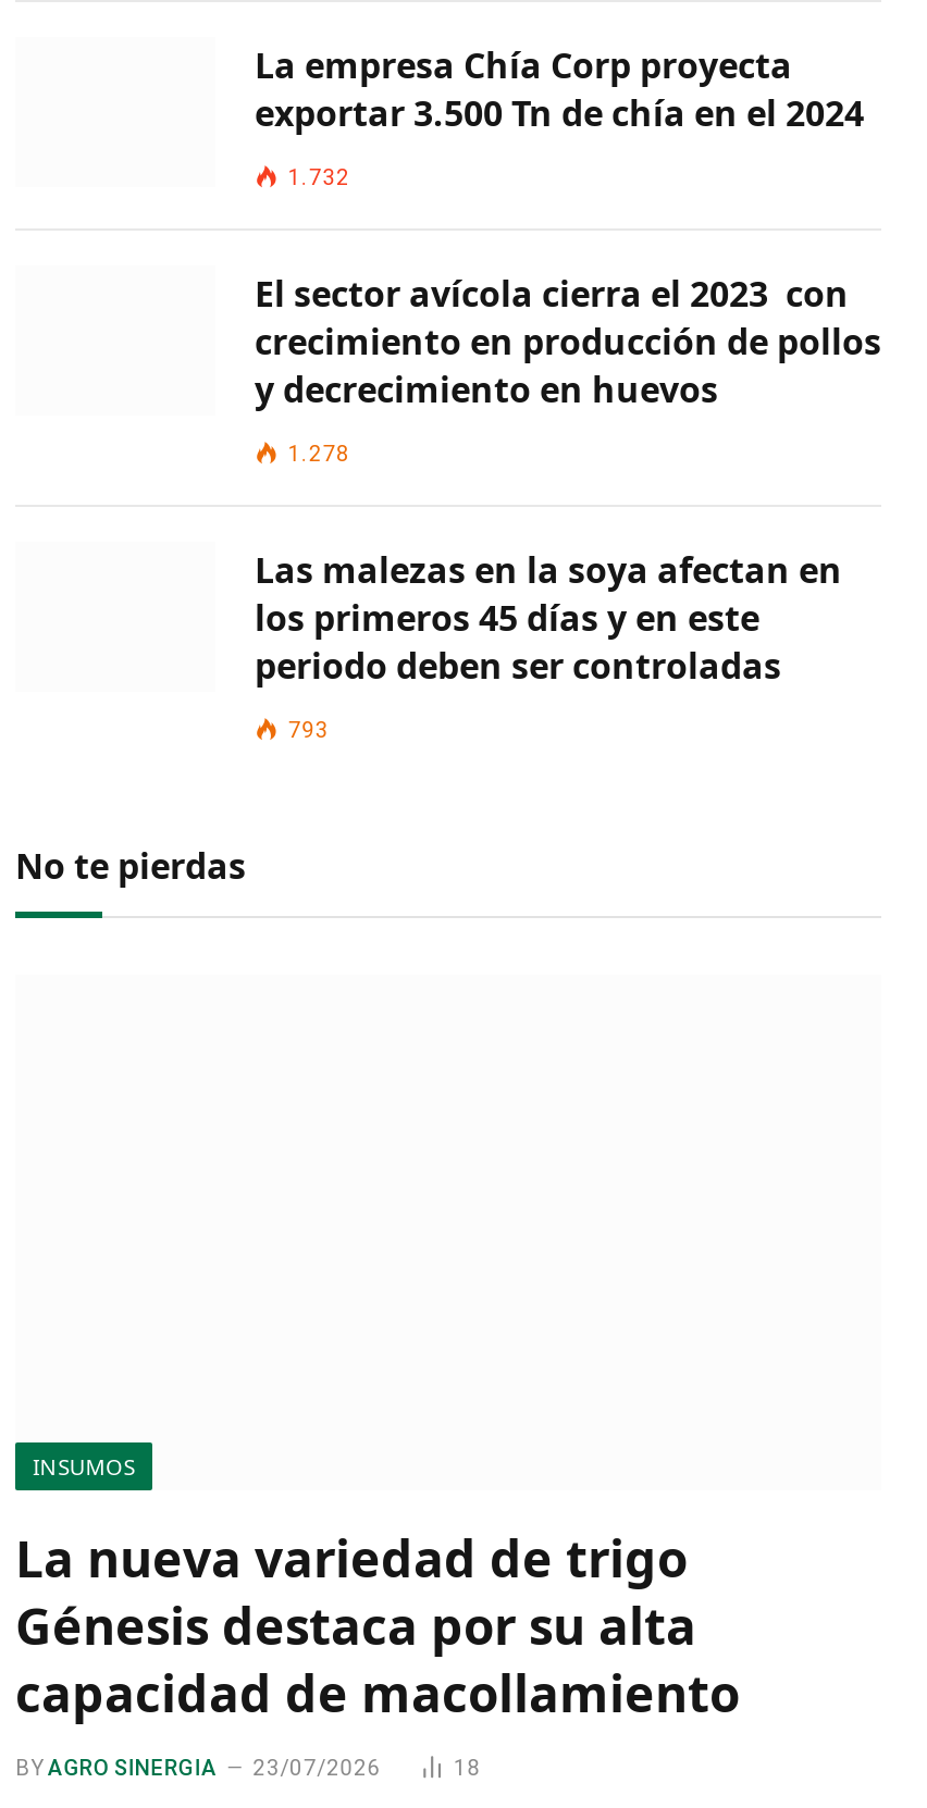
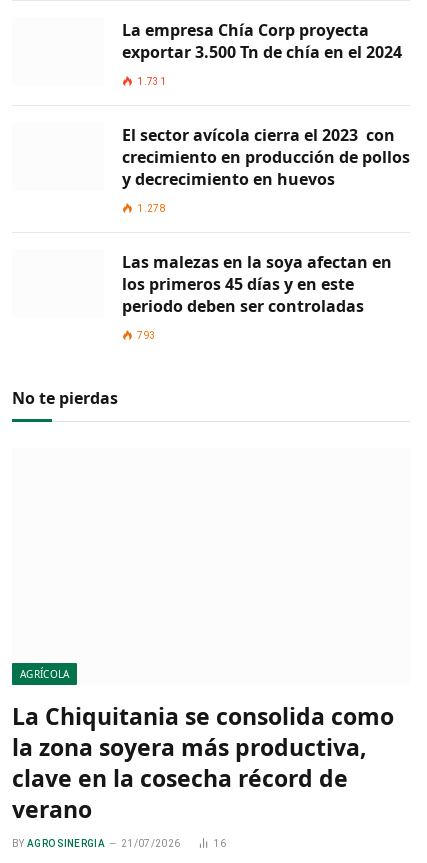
[288,166,350,190] 1.732 -> [137,76,166,87] 1.731
[33,1452,135,1482] INSUMOS -> [20,667,69,681] AGRÍCOLA
[15,1523,740,1728] La nueva variedad de trigo | Génesis destaca por su alta | capacidad de macollamiento -> [12,700,394,825] La Chiquitania se consolida como | la zona soyera más productiva, | clave en la cosecha récord de | verano
[253,1756,481,1780] 23/07/2026 | 18 -> [121,838,226,849] 21/07/2026 | 16

